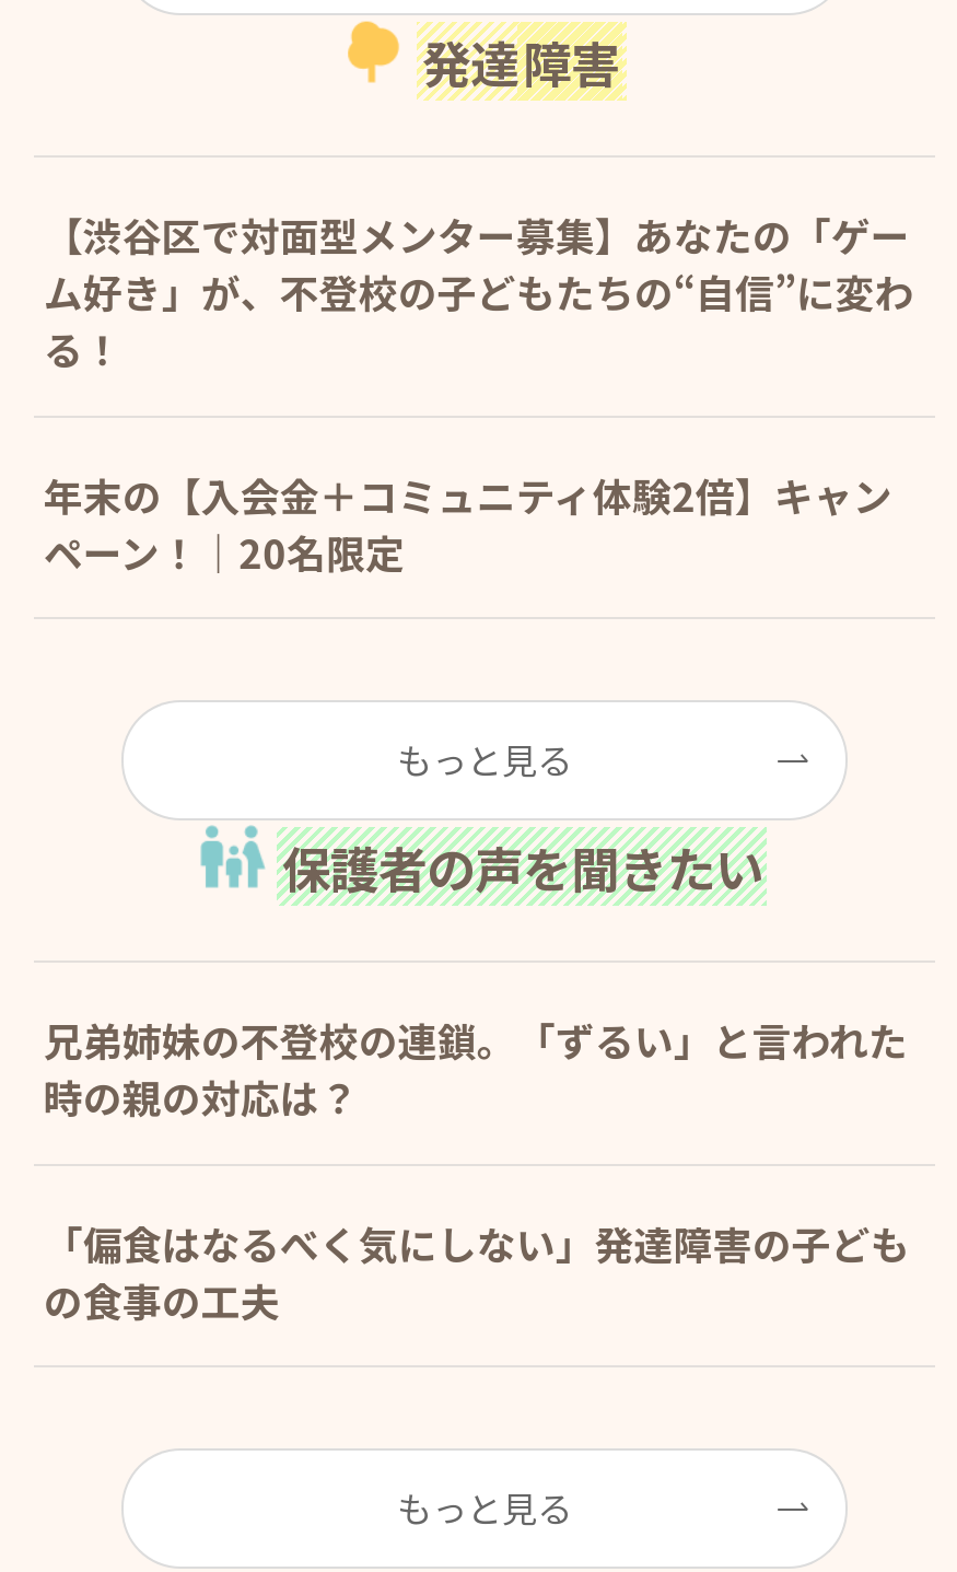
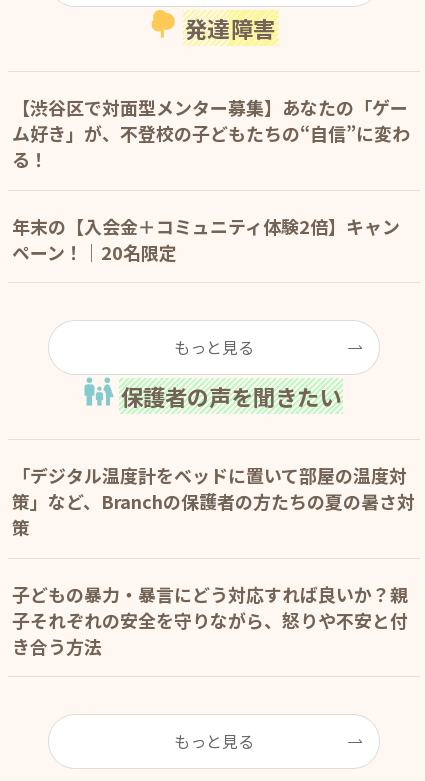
[44,1010,908,1124] 兄弟姉妹の不登校の連鎖。「ずるい」と言われた | 時の親の対応は？ -> [12,462,415,540] 「デジタル温度計をベッドに置いて部屋の温度対 | 策」など、Branchの保護者の方たちの夏の暑さ対 | 策
[44,1213,910,1327] 「偏食はなるべく気にしない」発達障害の子ども | の食事の工夫 -> [12,581,408,659] 子どもの暴力・暴言にどう対応すれば良いか？親 | 子それぞれの安全を守りながら、怒りや不安と付 | き合う方法

